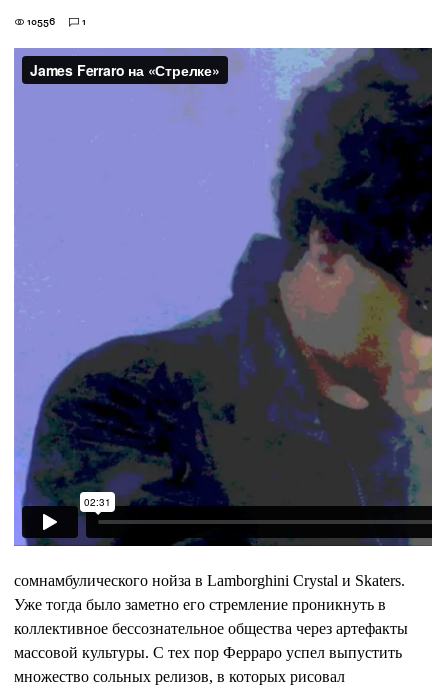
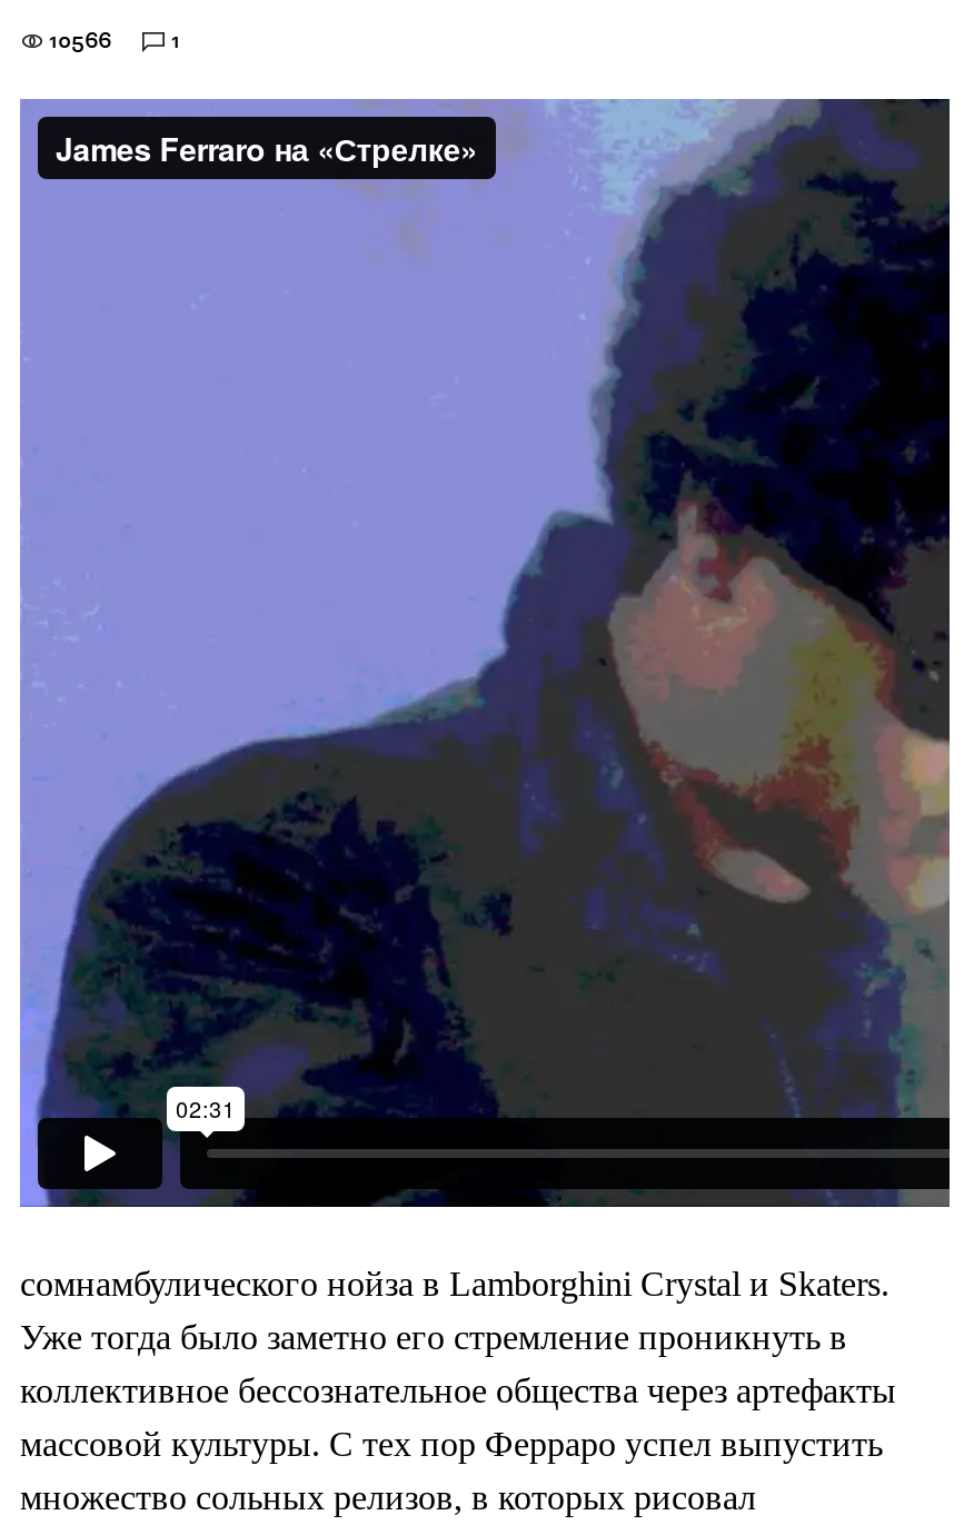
[27,16,55,28] 10556 -> [49,28,111,55] 10566

